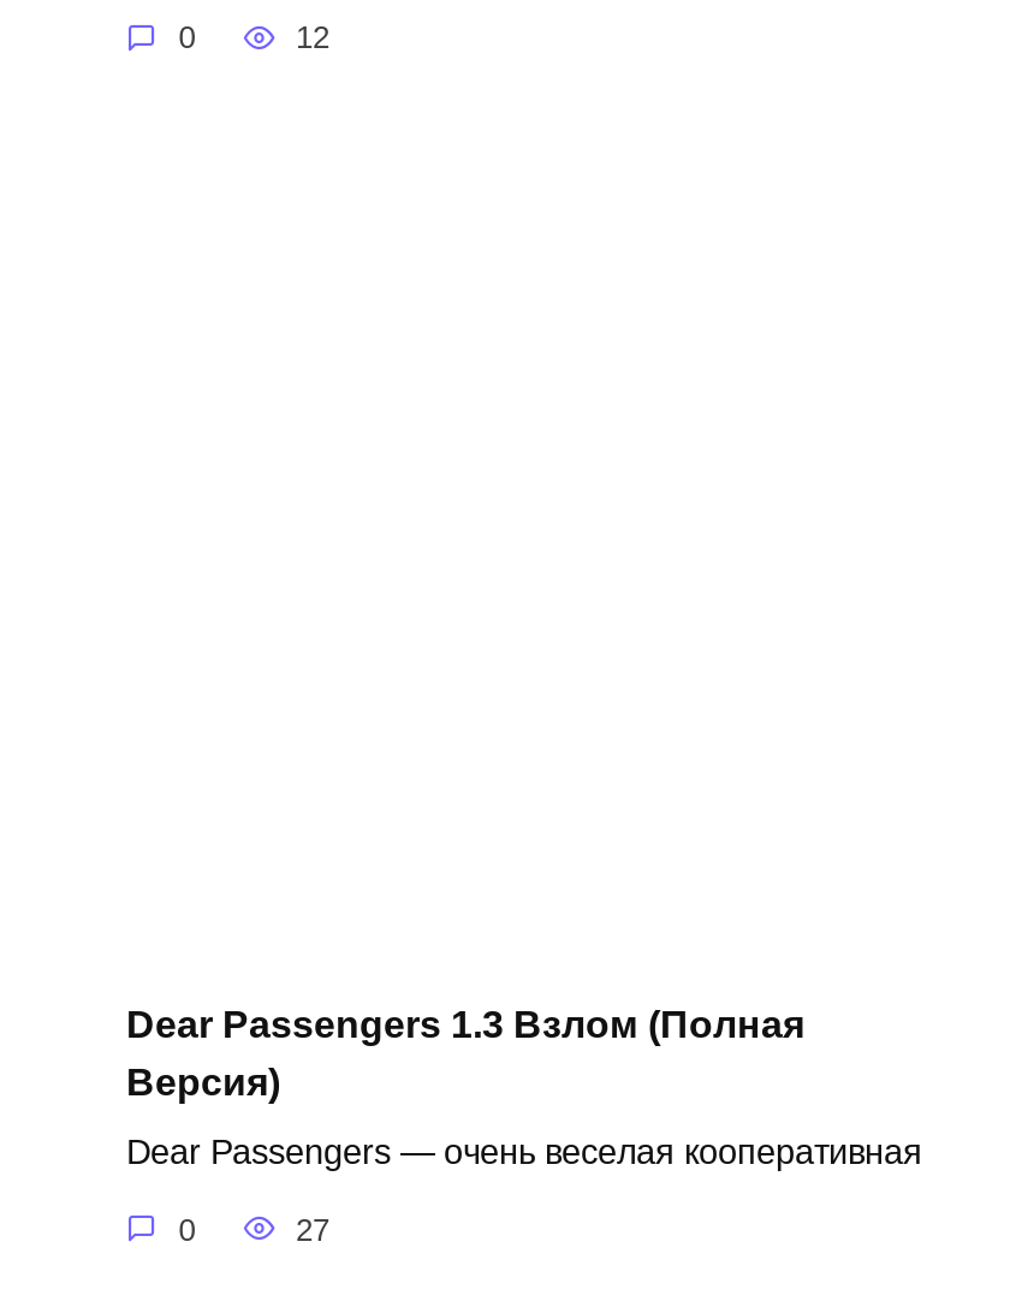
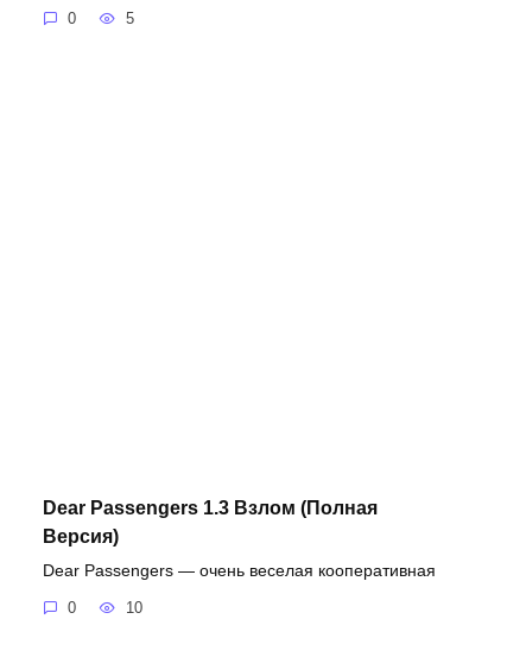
[296,19,329,55] 12 -> [126,10,134,28] 5
[296,1211,329,1247] 27 -> [126,599,142,617] 10

